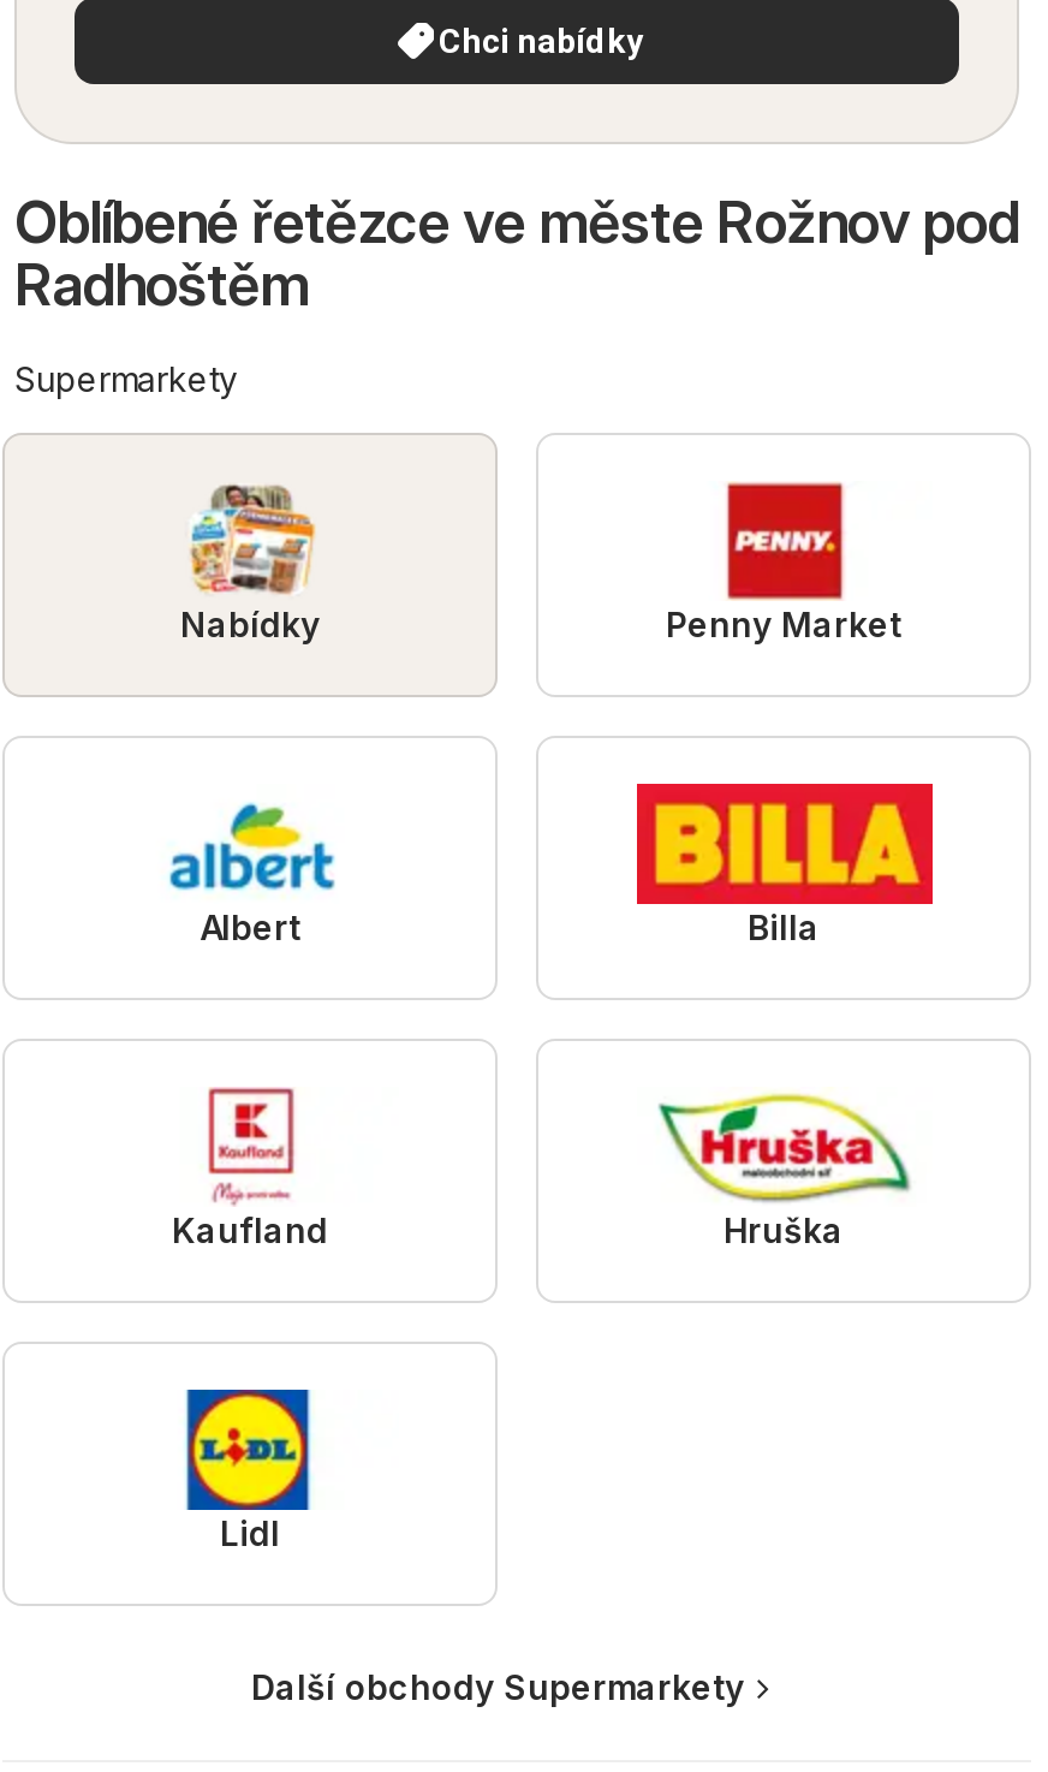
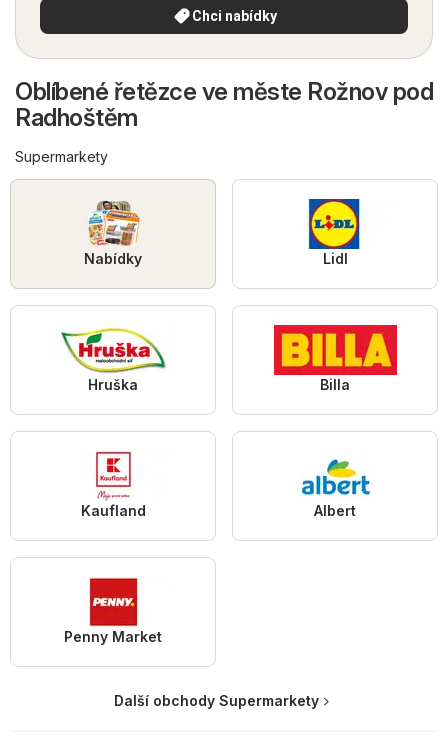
moved [666,478,901,643] -> [64,577,162,645]: [image] | Penny Market
moved [127,789,375,946] -> [284,455,387,519]: [image] | Albert
moved [656,1092,911,1249] -> [60,327,166,393]: [image] | Hruška
moved [183,1387,312,1552] -> [307,198,361,267]: [image] | Lidl

